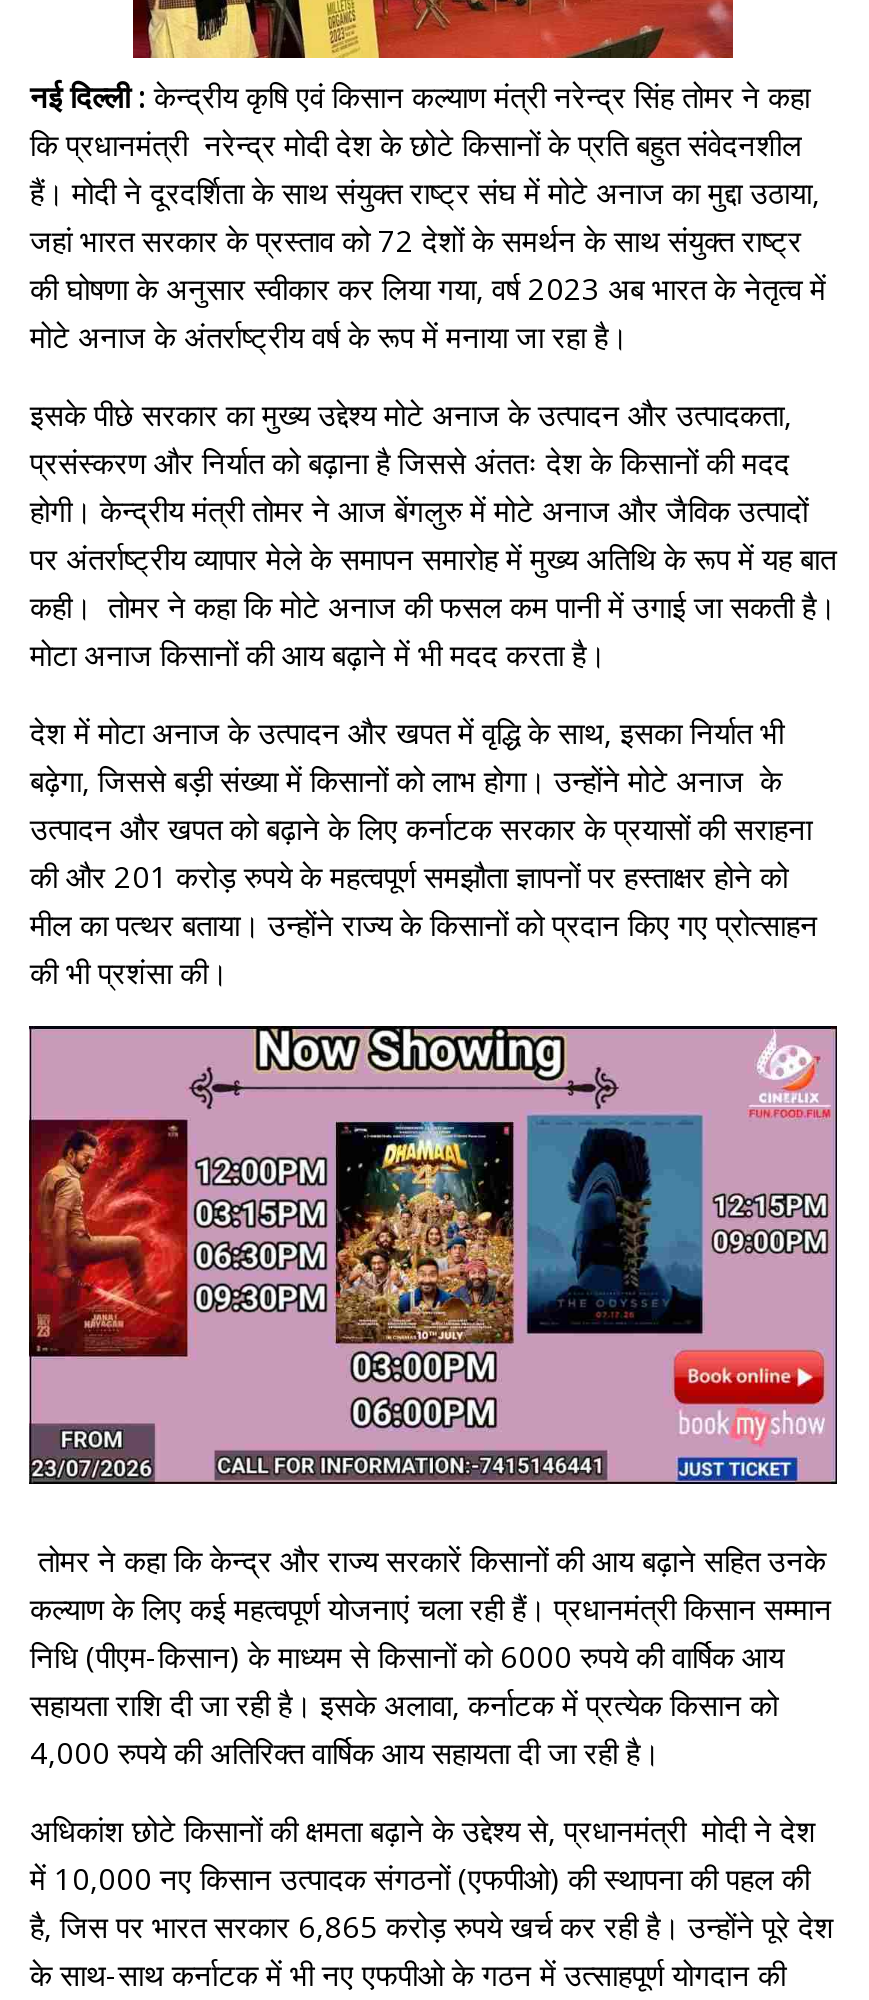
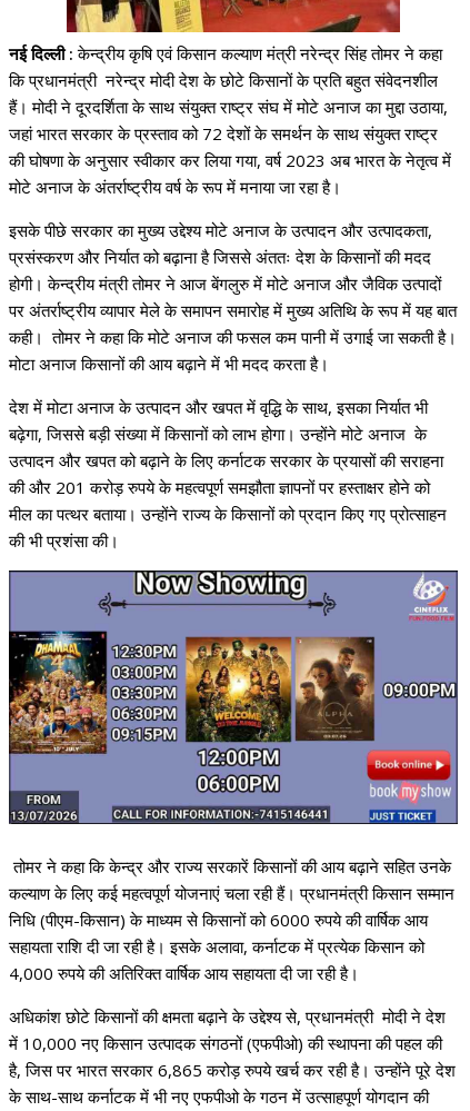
[29,1028,837,1480] [image] -> [9,573,458,823] [image]

